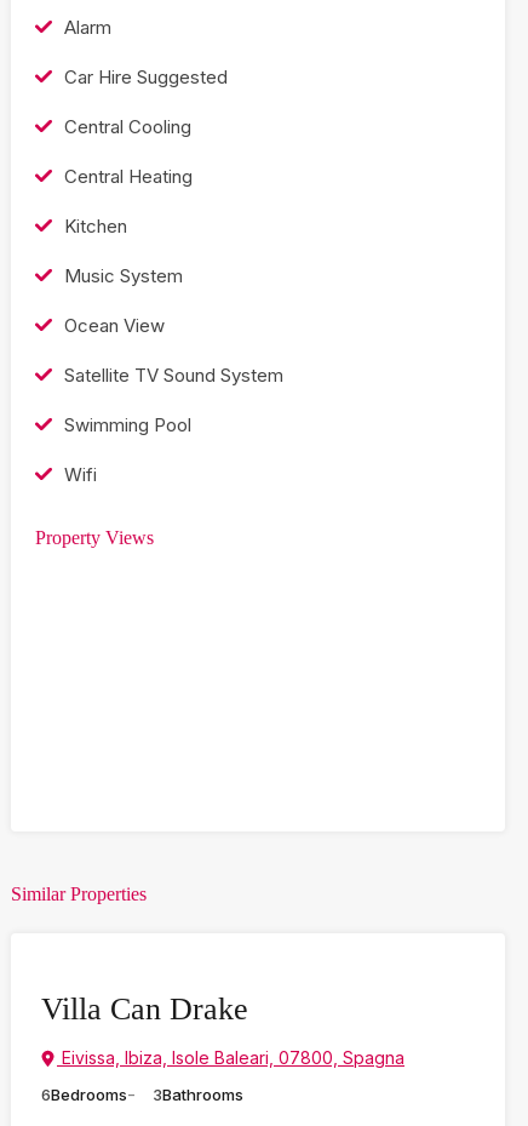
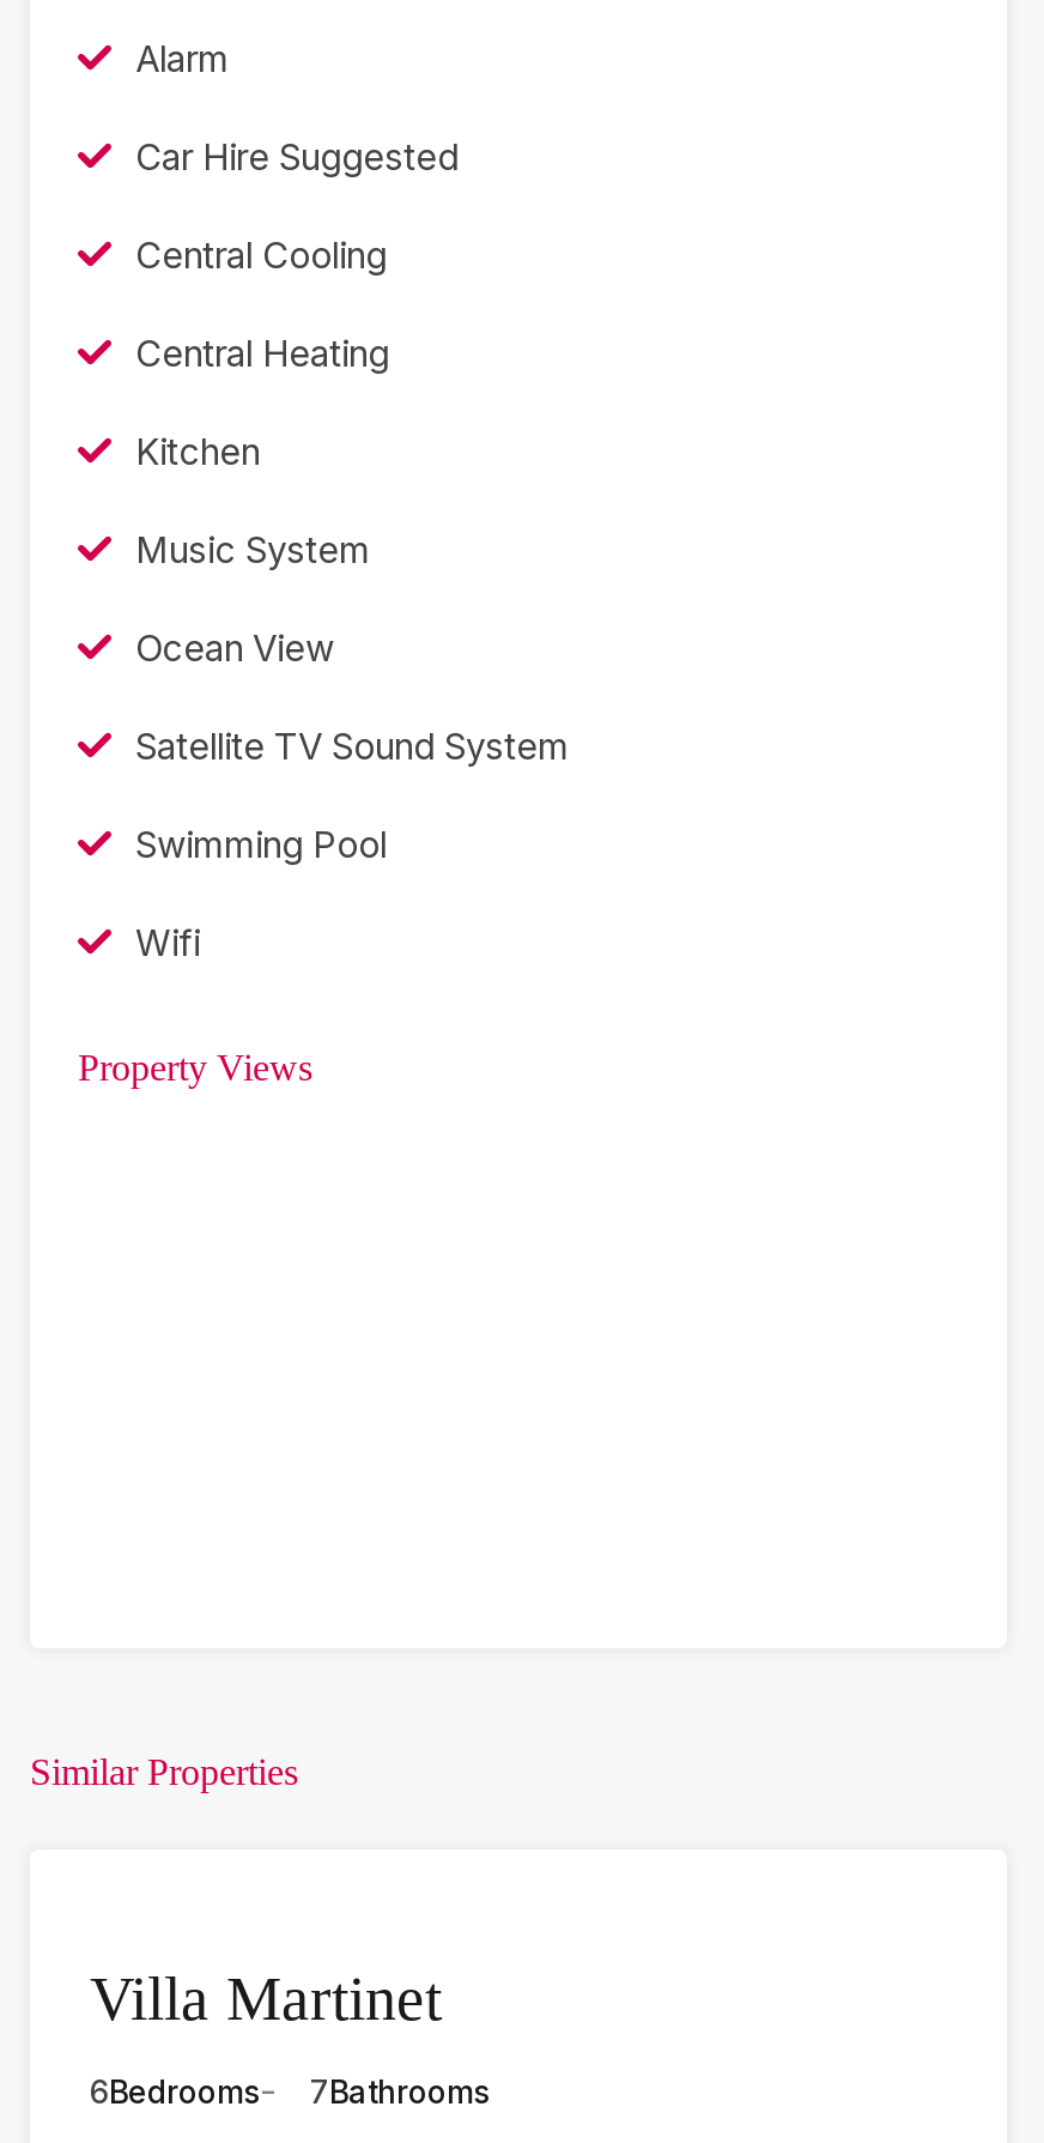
[41,991,404,1068] Villa Can Drake | Eivissa, Ibiza, Isole Baleari, 07800, Spagna -> [90,1965,442,2034] Villa Martinet
[41,1085,243,1104] 6 Bedrooms 3 Bathrooms -> [90,2072,490,2111] 6 Bedrooms 7 Bathrooms

